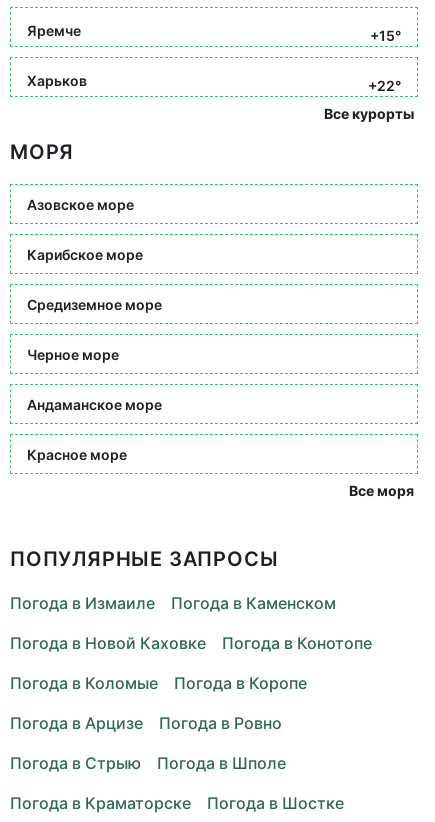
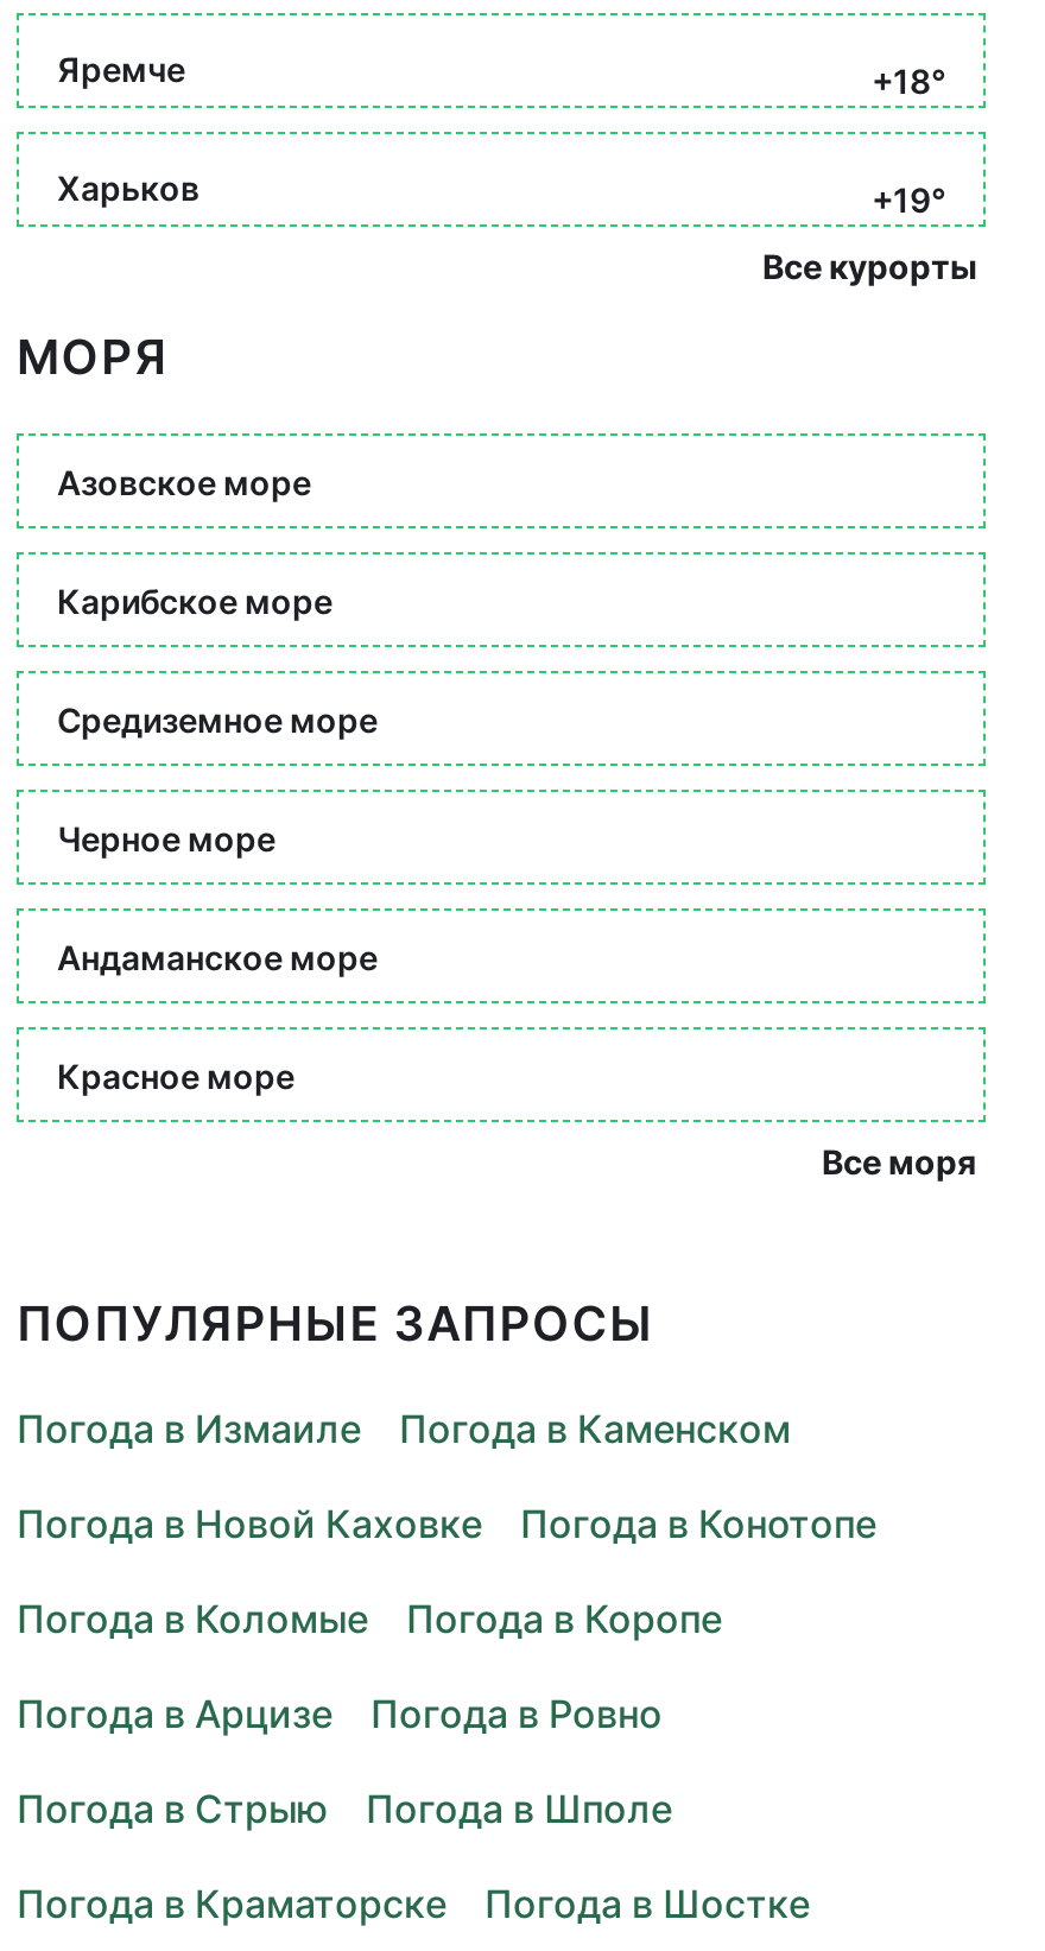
[370,27,401,44] +15° -> [872,61,945,101] +18°
[368,77,401,94] +22° -> [872,179,945,220] +19°

